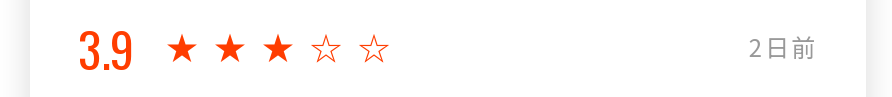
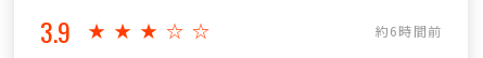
[749,30,818,64] 2日前 -> [376,21,442,40] 約6時間前

